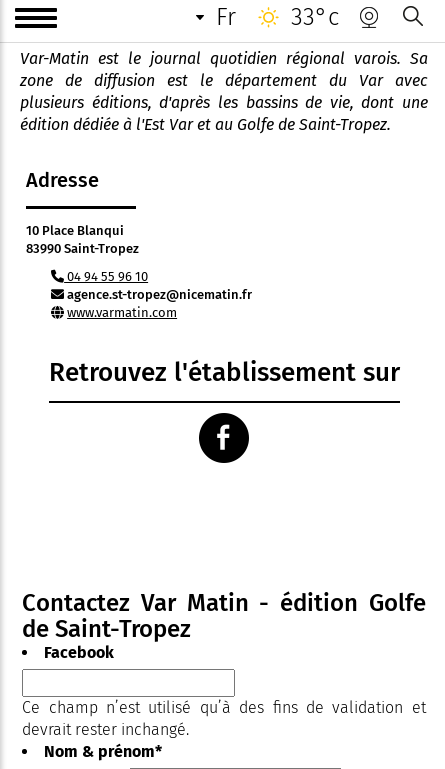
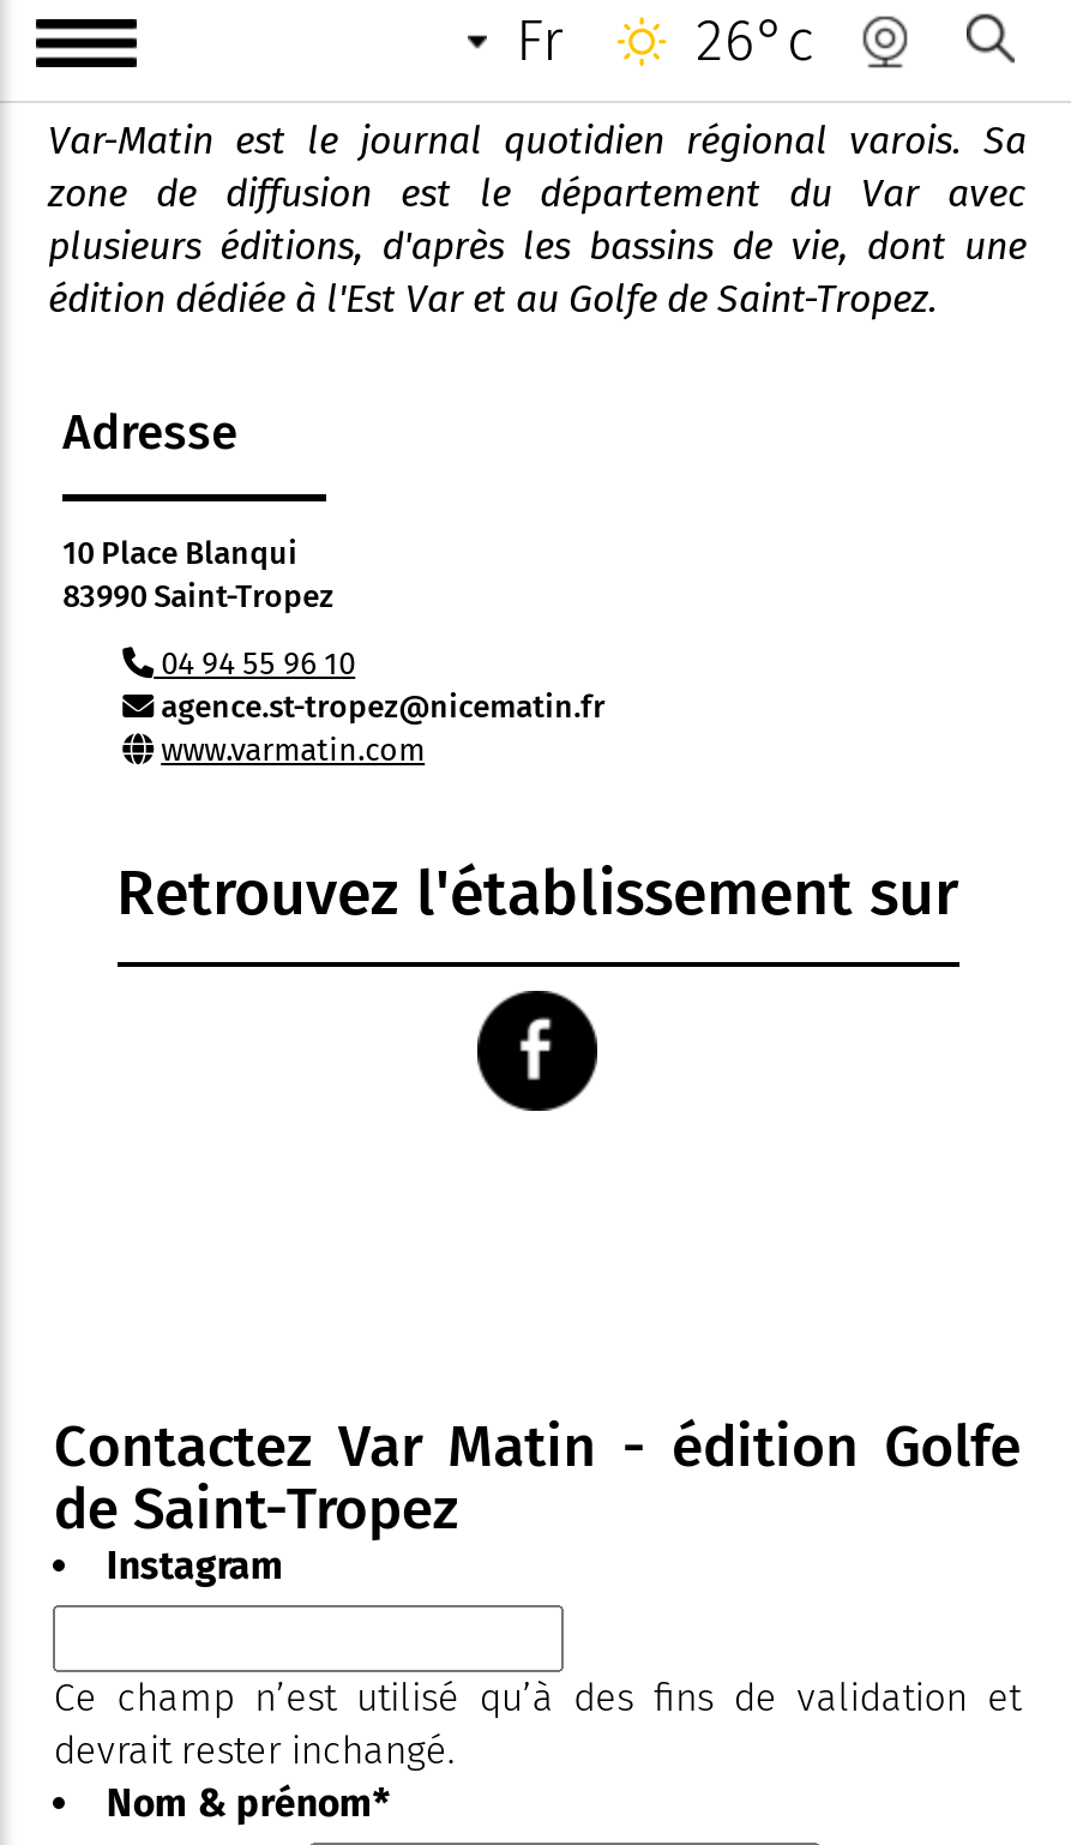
[291,3,339,31] 33°c -> [696,7,813,74] 26°c
[44,643,114,662] Facebook -> [107,1542,284,1588] Instagram

